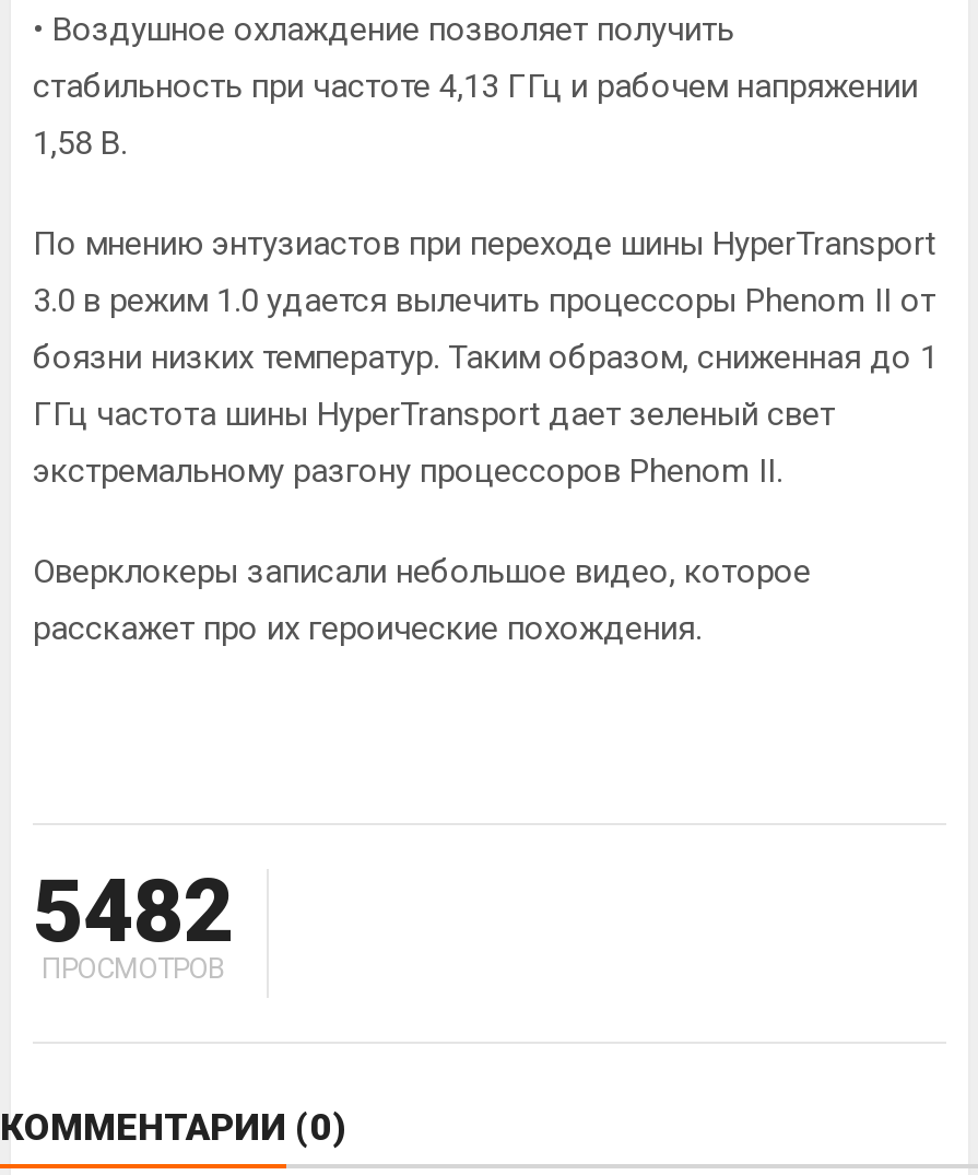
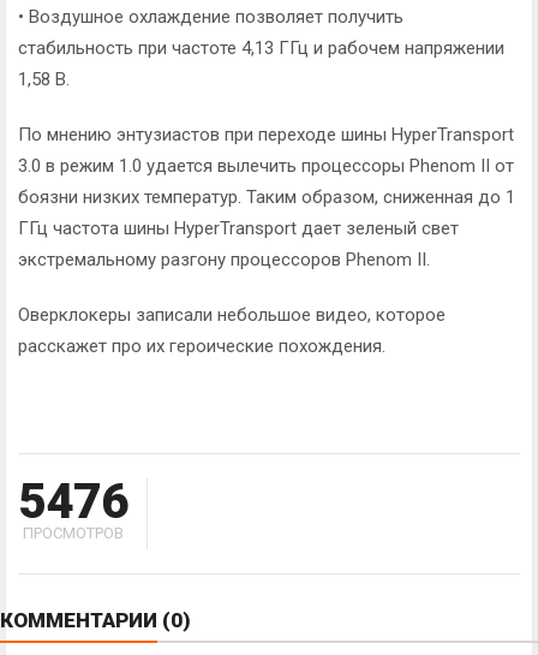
[33,860,234,963] 5482 -> [18,474,128,530] 5476

